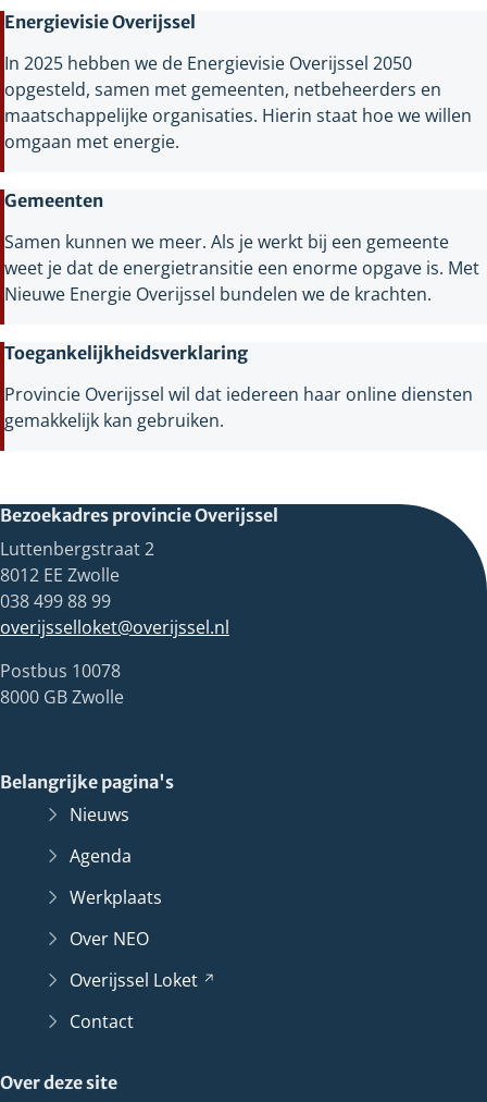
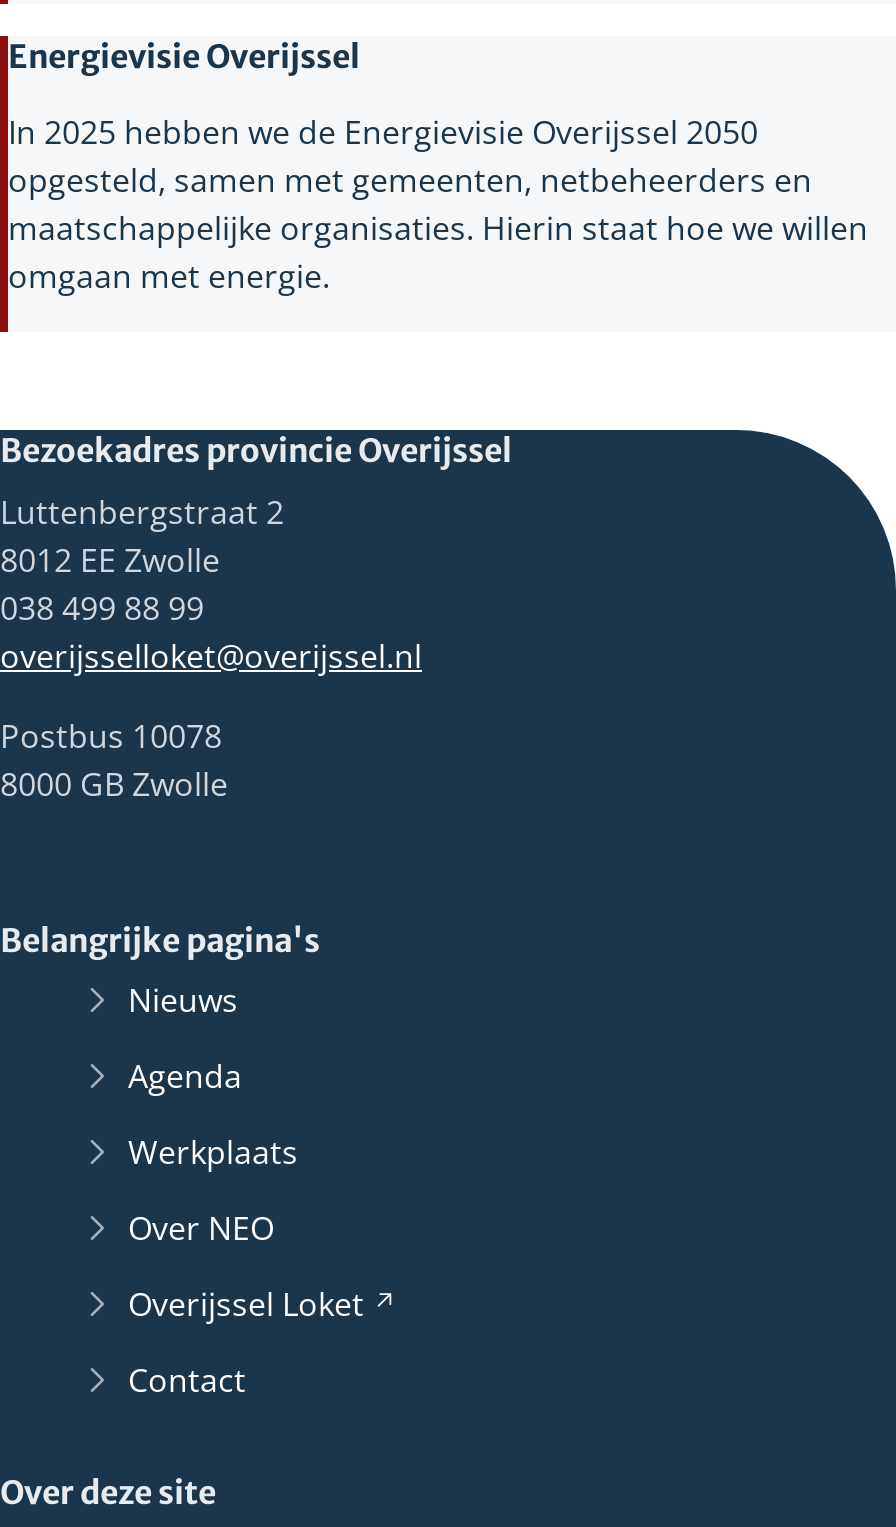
[4,189,479,432] Gemeenten | Samen kunnen we meer. Als je werkt bij een gemeente | weet je dat de energietransitie een enorme opgave is. Met | Nieuwe Energie Overijssel bundelen we de krachten. | Toegankelijkheidsverklaring | Provincie Overijssel wil dat iedereen haar online diensten | gemakkelijk kan gebruiken. -> none

